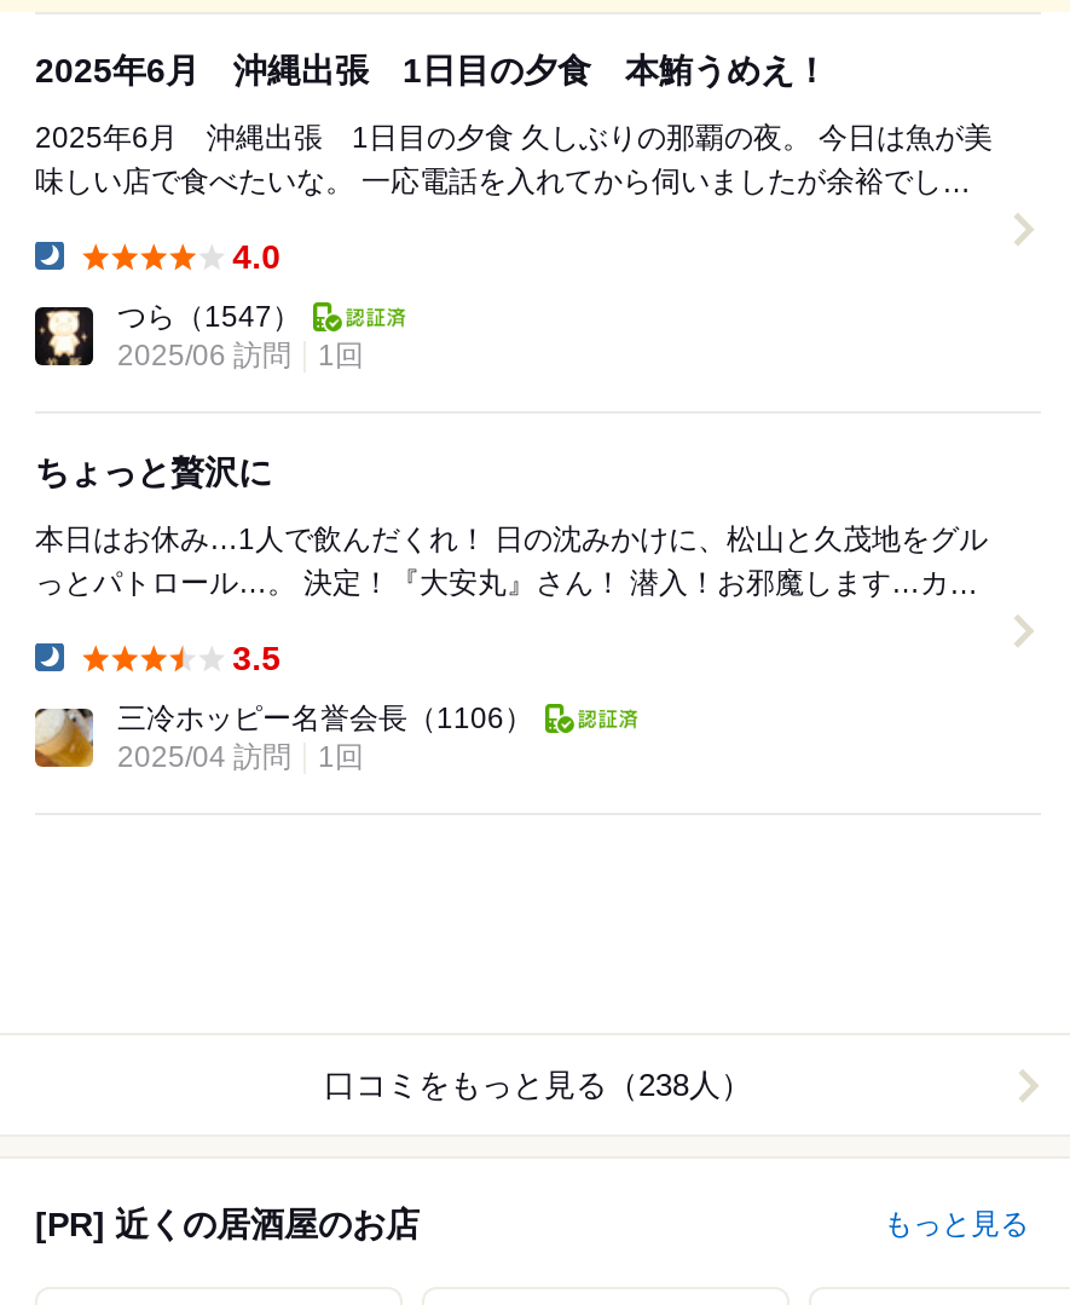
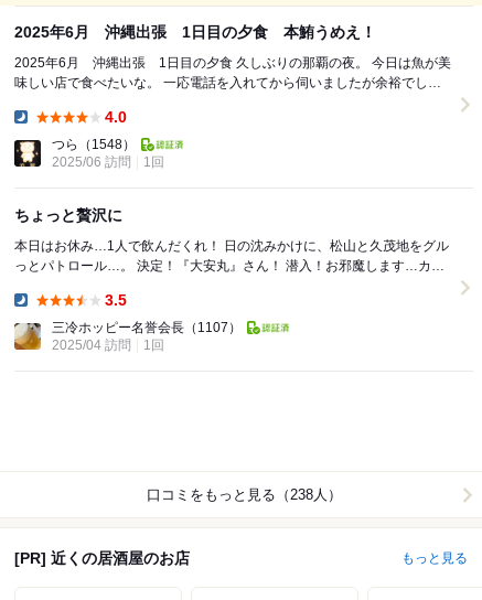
[117,301,301,335] つら（1547） -> [52,137,136,153] つら（1548）
[117,702,533,736] 三冷ホッピー名誉会長（1106） -> [52,320,242,336] 三冷ホッピー名誉会長（1107）

